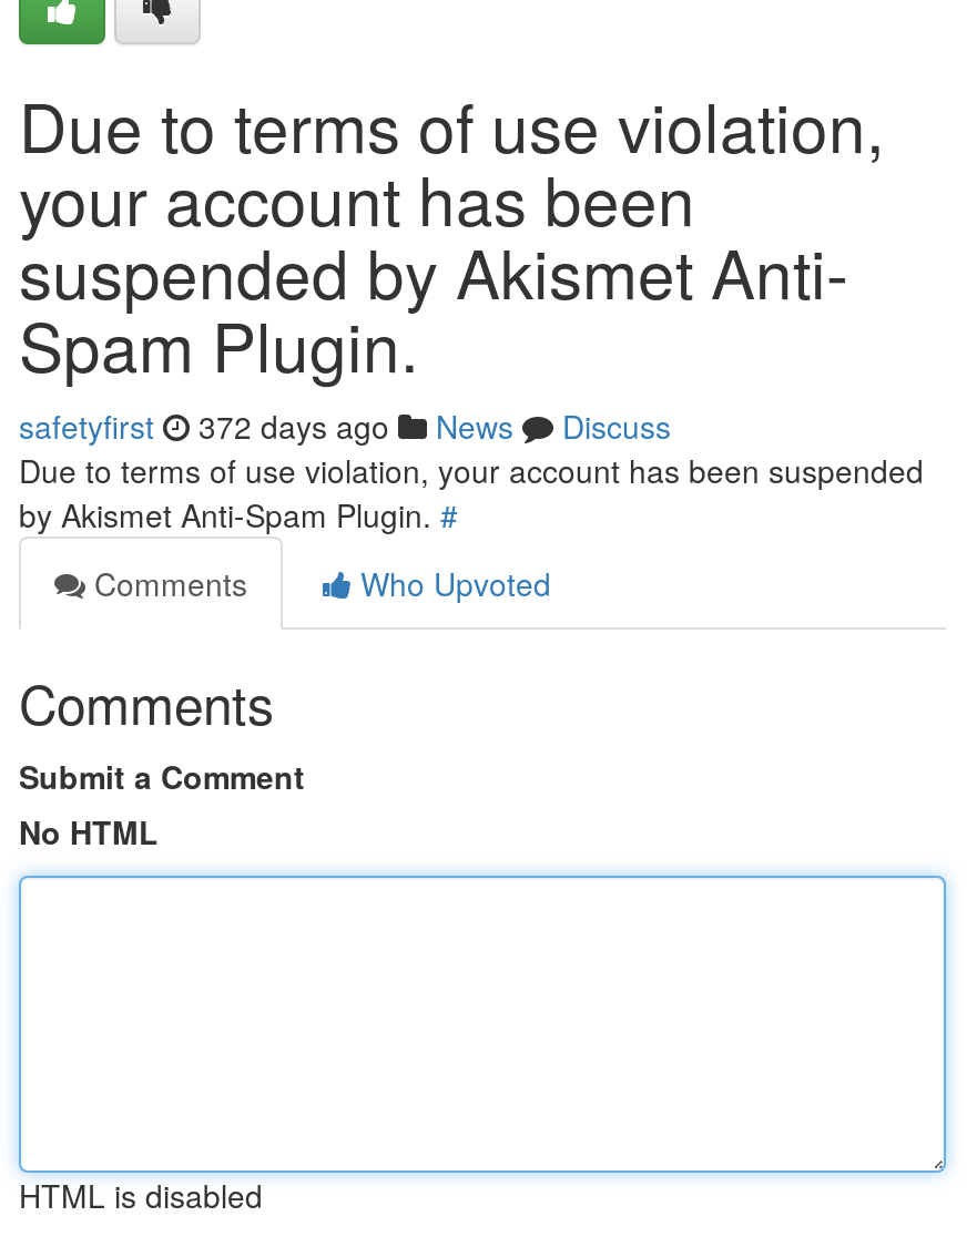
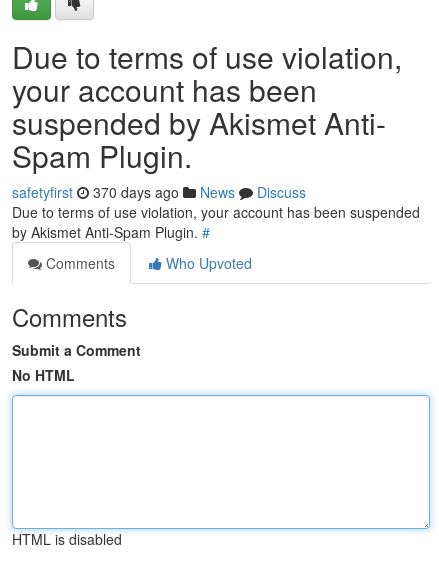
[19,403,671,448] safetyfirst 372 days ago News Discuss -> [12,182,306,202] safetyfirst 370 days ago News Discuss

